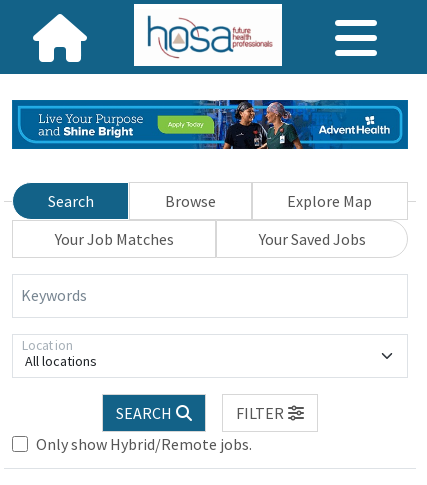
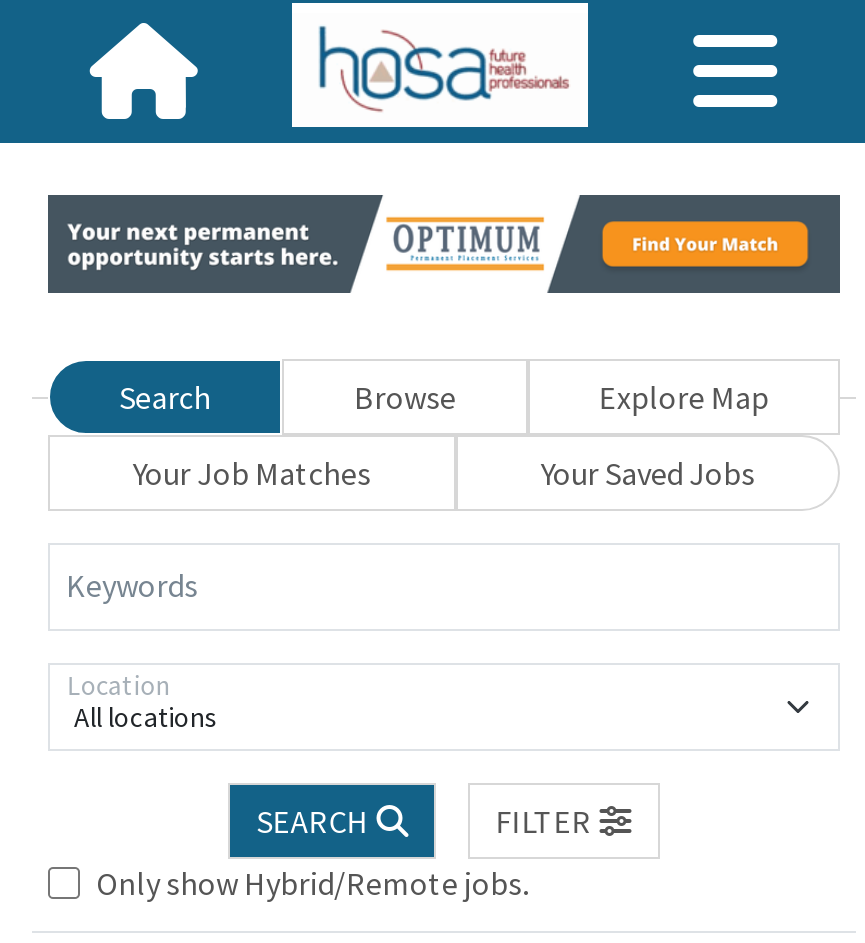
[12,99,408,150] [image] -> [48,193,840,295] [image]

